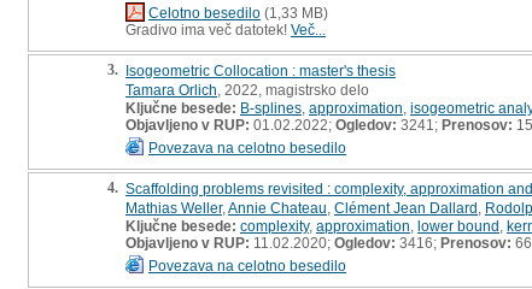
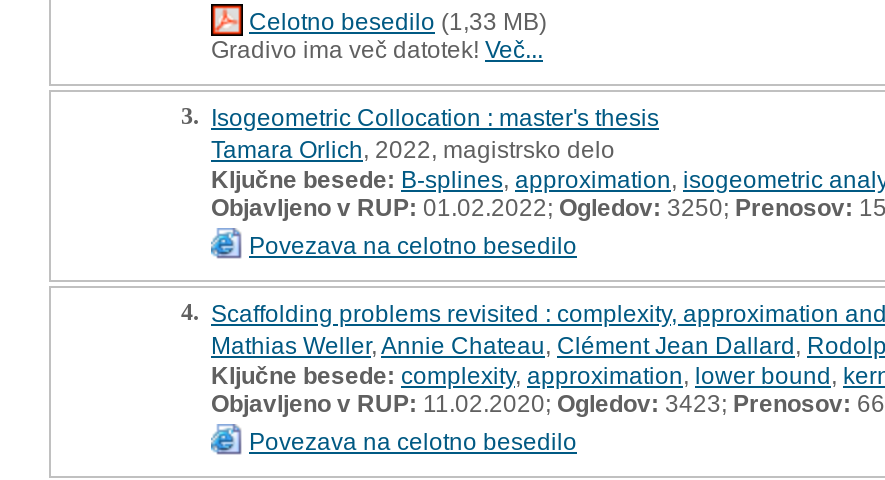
[125,116,532,133] Objavljeno v RUP:01.02.2022;Ogledov:3241;Prenosov:15 -> [211,193,885,221] Objavljeno v RUP:01.02.2022;Ogledov:3250;Prenosov:15
[125,234,532,251] Objavljeno v RUP:11.02.2020;Ogledov:3416;Prenosov:66 -> [211,389,885,417] Objavljeno v RUP:11.02.2020;Ogledov:3423;Prenosov:66

